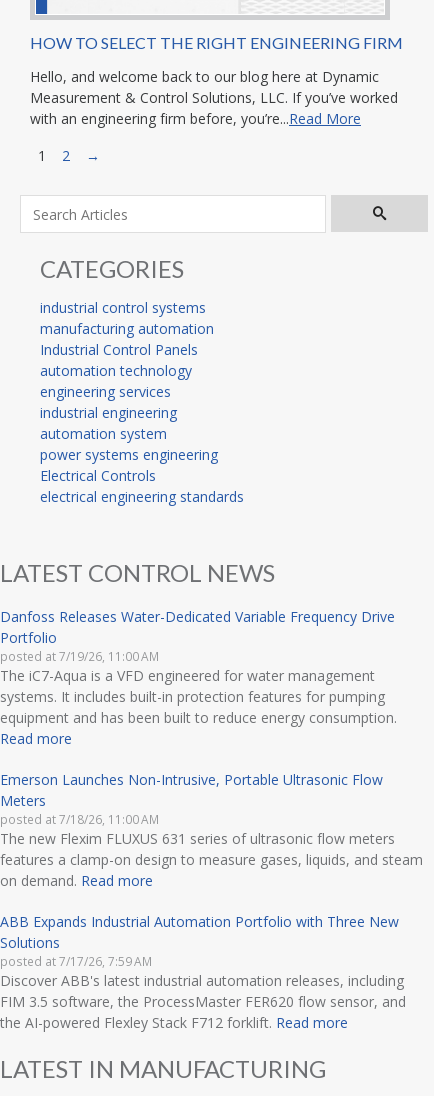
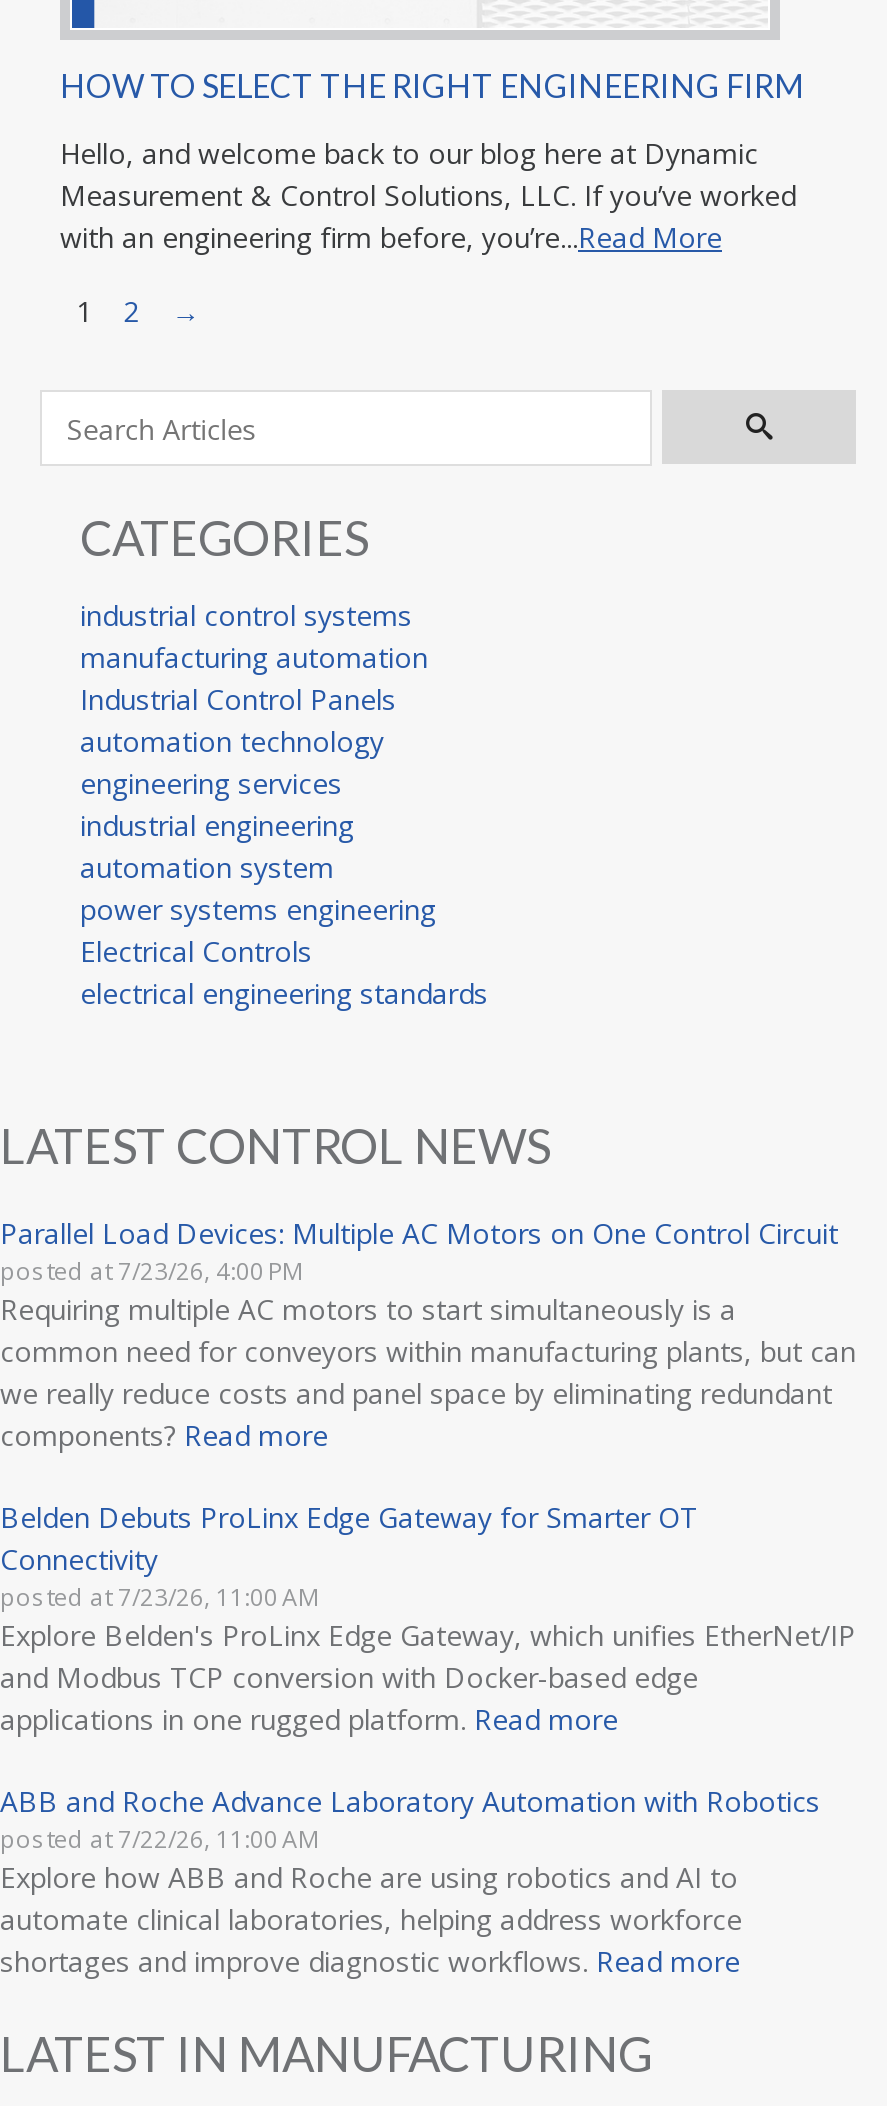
[0,607,397,748] Danfoss Releases Water-Dedicated Variable Frequency Drive | Portfolio | posted at 7/19/26, 11:00 AM | The iC7-Aqua is a VFD engineered for water management | systems. It includes built-in protection features for pumping | equipment and has been built to reduce energy consumption. | Read more -> [0,1215,856,1455] Parallel Load Devices: Multiple AC Motors on One Control Circuit | posted at 7/23/26, 4:00 PM | Requiring multiple AC motors to start simultaneously is a | common need for conveyors within manufacturing plants, but can | we really reduce costs and panel space by eliminating redundant | components? Read more
[0,770,423,890] Emerson Launches Non-Intrusive, Portable Ultrasonic Flow | Meters | posted at 7/18/26, 11:00 AM | The new Flexim FLUXUS 631 series of ultrasonic flow meters | features a clamp-on design to measure gases, liquids, and steam | on demand. Read more -> [0,1499,856,1739] Belden Debuts ProLinx Edge Gateway for Smarter OT | Connectivity | posted at 7/23/26, 11:00 AM | Explore Belden's ProLinx Edge Gateway, which unifies EtherNet/IP | and Modbus TCP conversion with Docker-based edge | applications in one rugged platform. Read more
[0,912,406,1032] ABB Expands Industrial Automation Portfolio with Three New | Solutions | posted at 7/17/26, 7:59 AM | Discover ABB's latest industrial automation releases, including | FIM 3.5 software, the ProcessMaster FER620 flow sensor, and | the AI-powered Flexley Stack F712 forklift. Read more -> [0,1783,820,1981] ABB and Roche Advance Laboratory Automation with Robotics | posted at 7/22/26, 11:00 AM | Explore how ABB and Roche are using robotics and AI to | automate clinical laboratories, helping address workforce | shortages and improve diagnostic workflows. Read more

